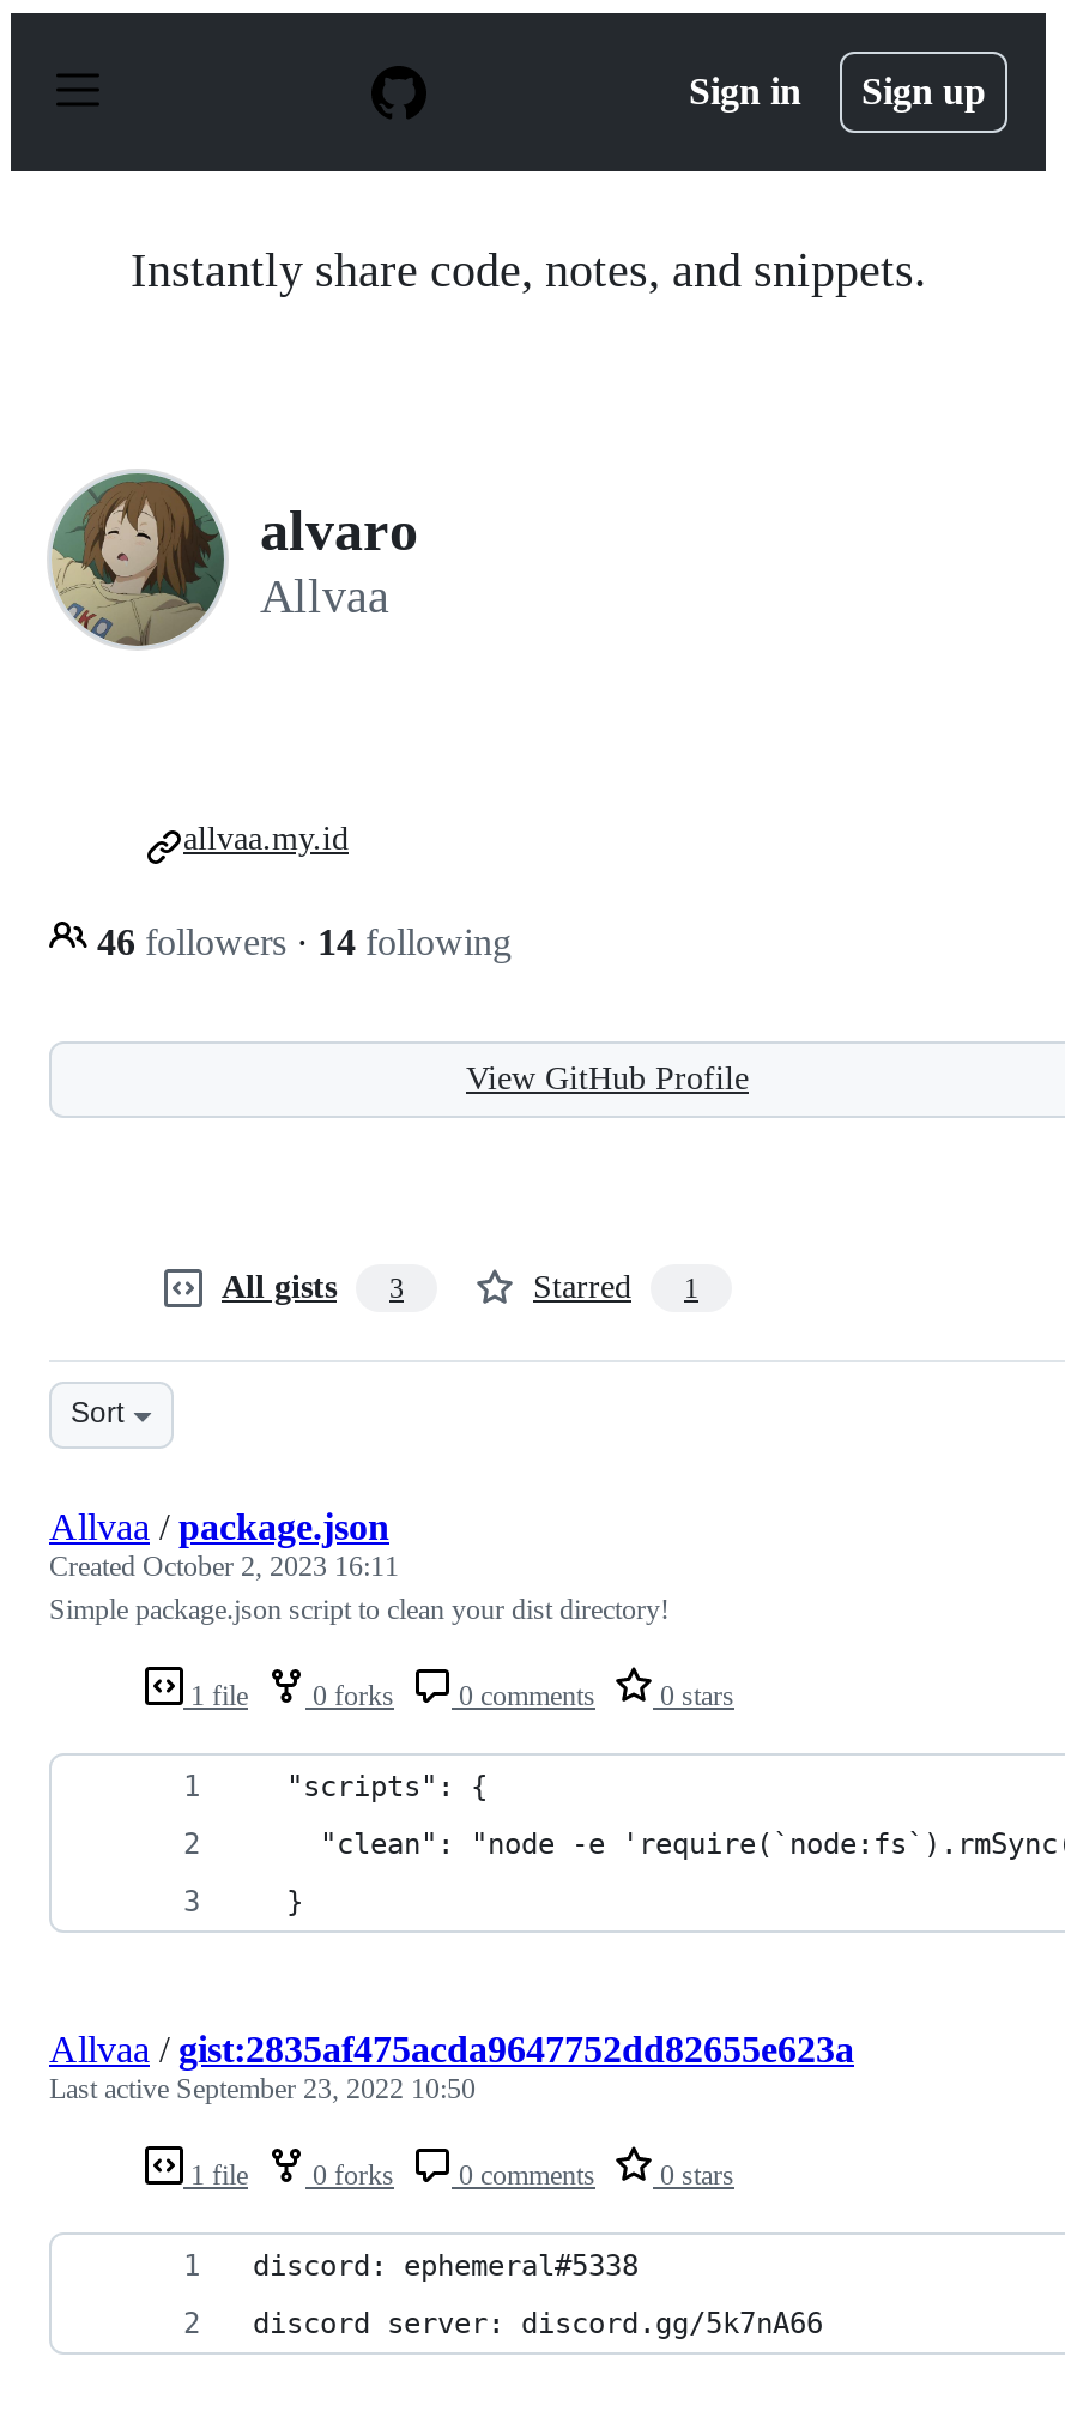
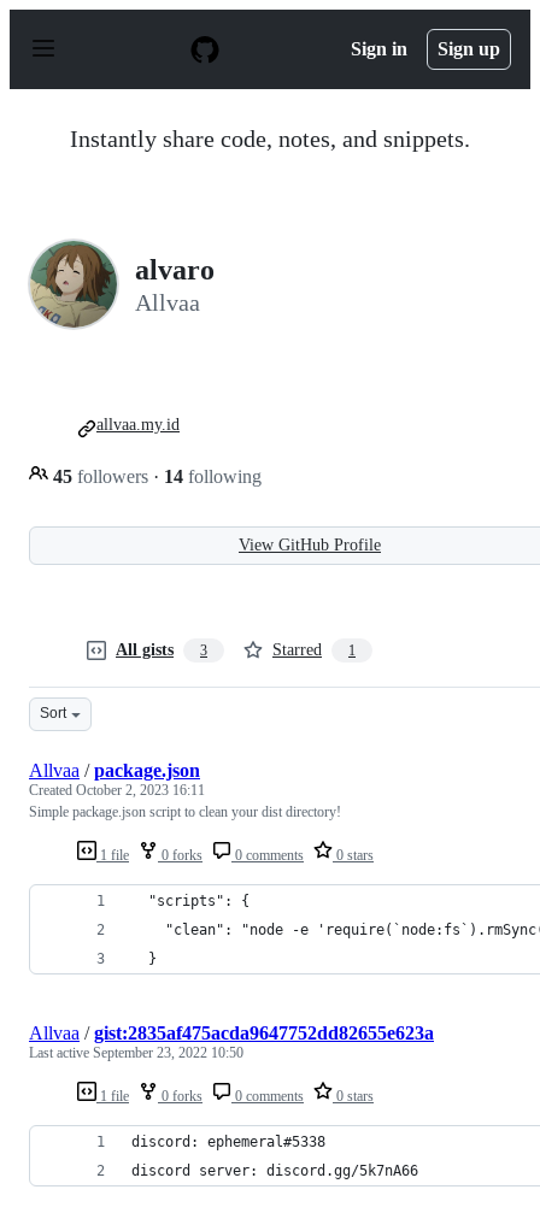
[97,921,512,962] 46 followers · 14 following -> [53,466,262,487] 45 followers · 14 following

